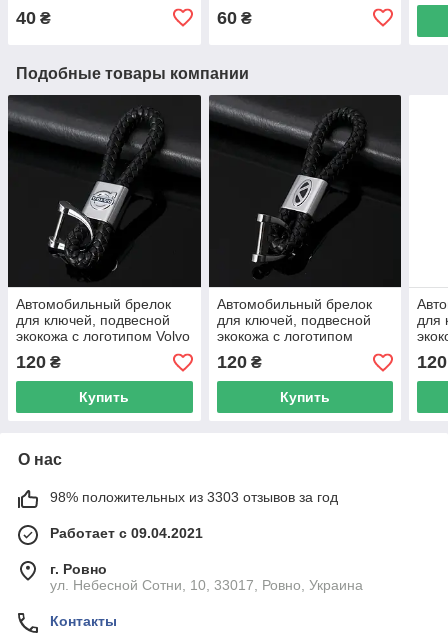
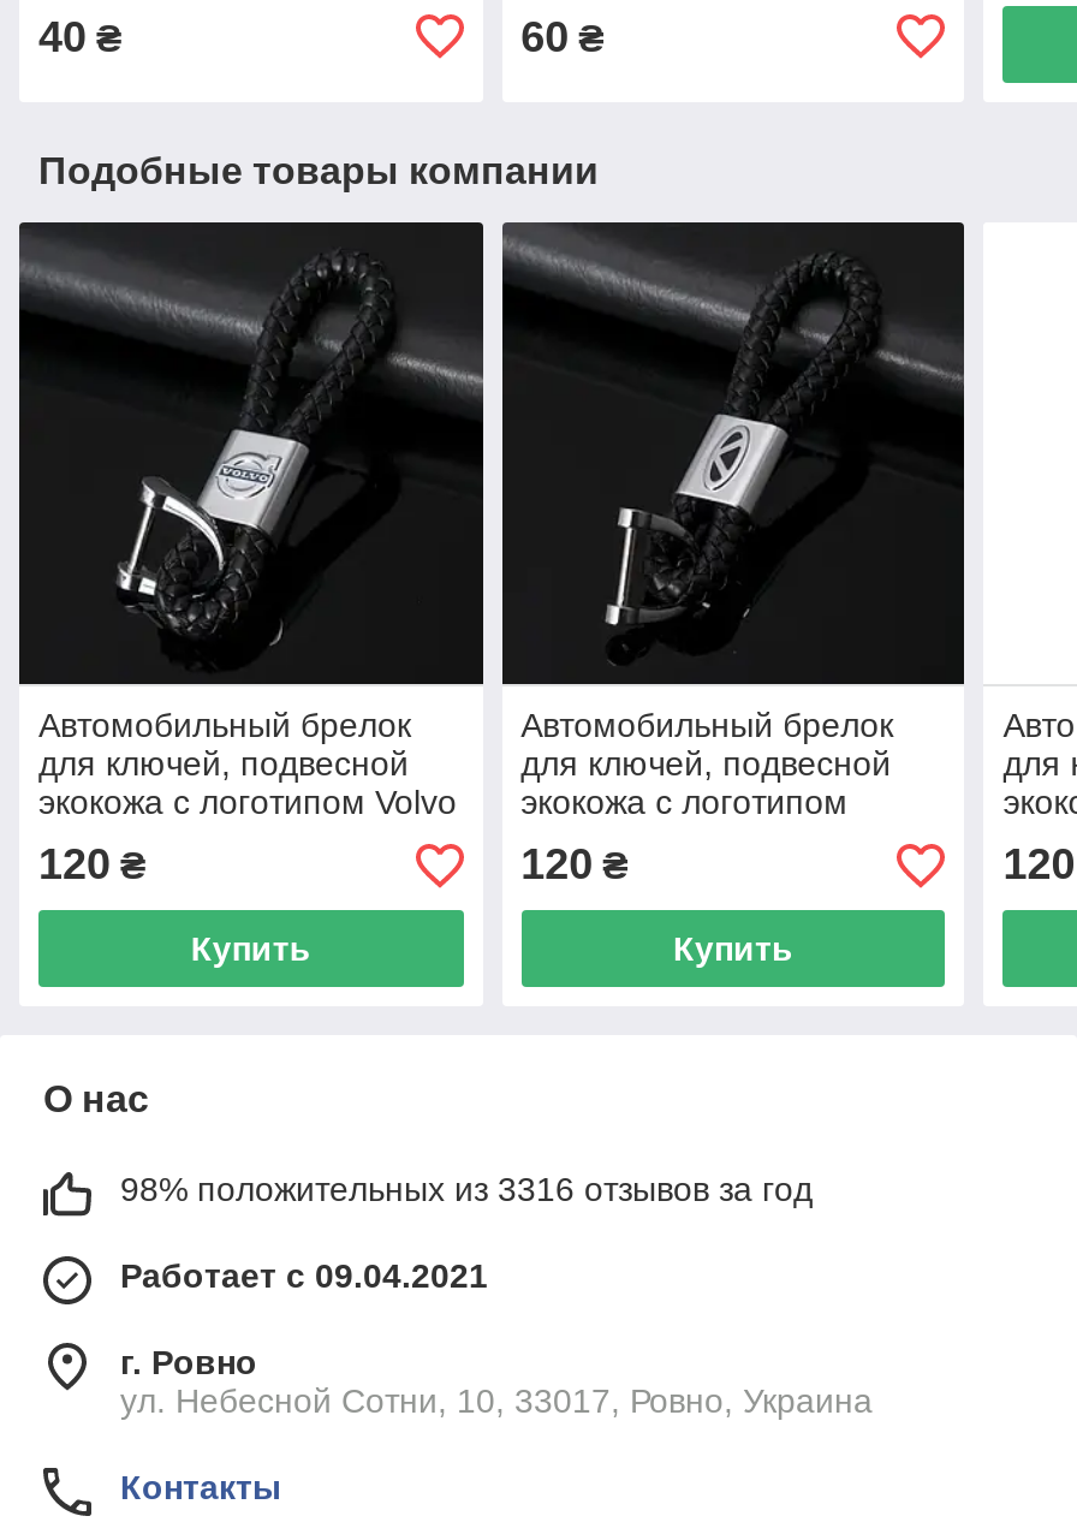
[50,489,338,505] 98% положительных из 3303 отзывов за год -> [120,1171,813,1209] 98% положительных из 3316 отзывов за год

